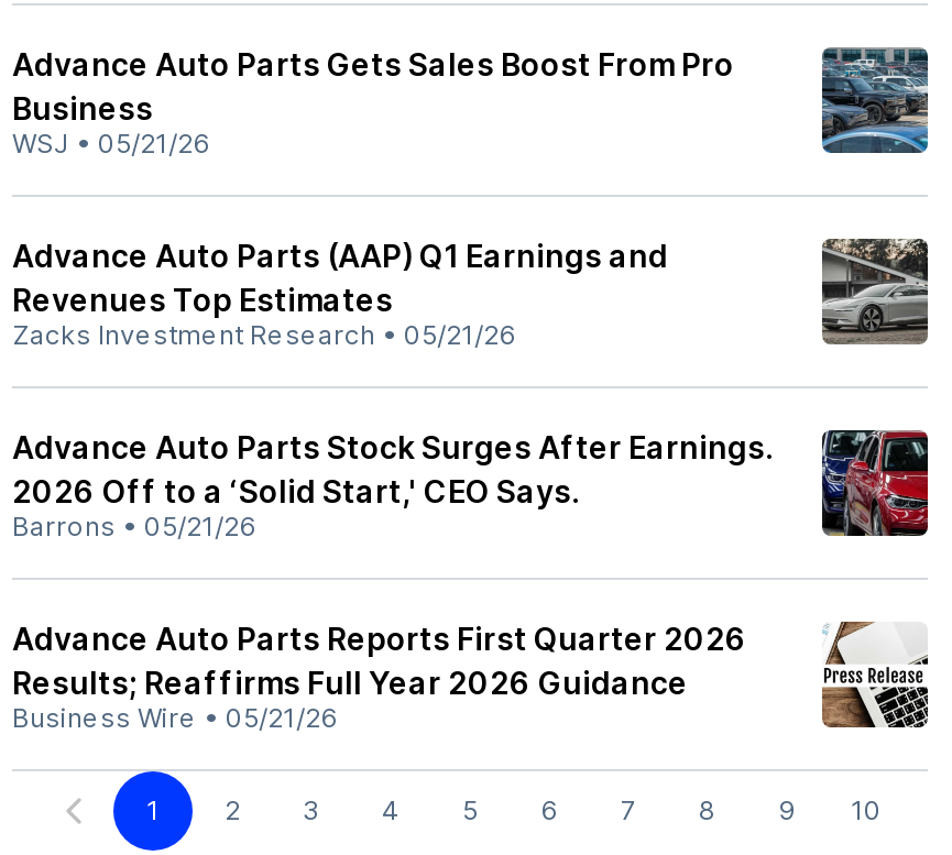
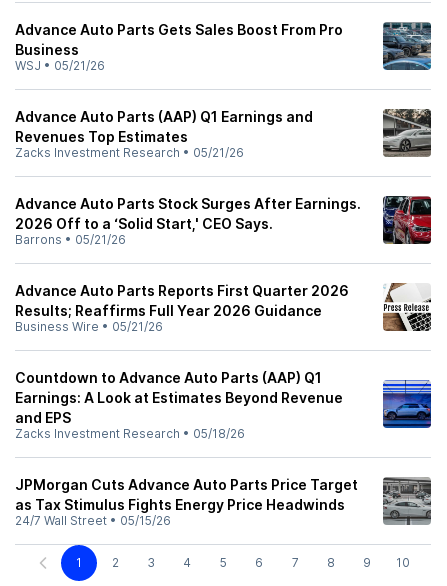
none -> [15,369,432,528] [image] | Countdown to Advance Auto Parts (AAP) Q1 | Earnings: A Look at Estimates Beyond Revenue | and EPS | Zacks Investment Research • 05/18/26 | JPMorgan Cuts Advance Auto Parts Price Target | as Tax Stimulus Fights Energy Price Headwinds | 24/7 Wall Street • 05/15/26
none -> [382,476,432,525] [image]

